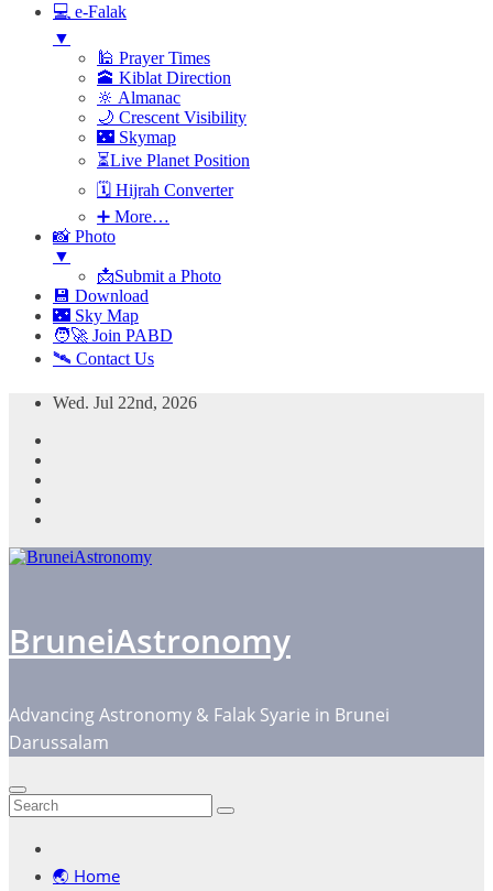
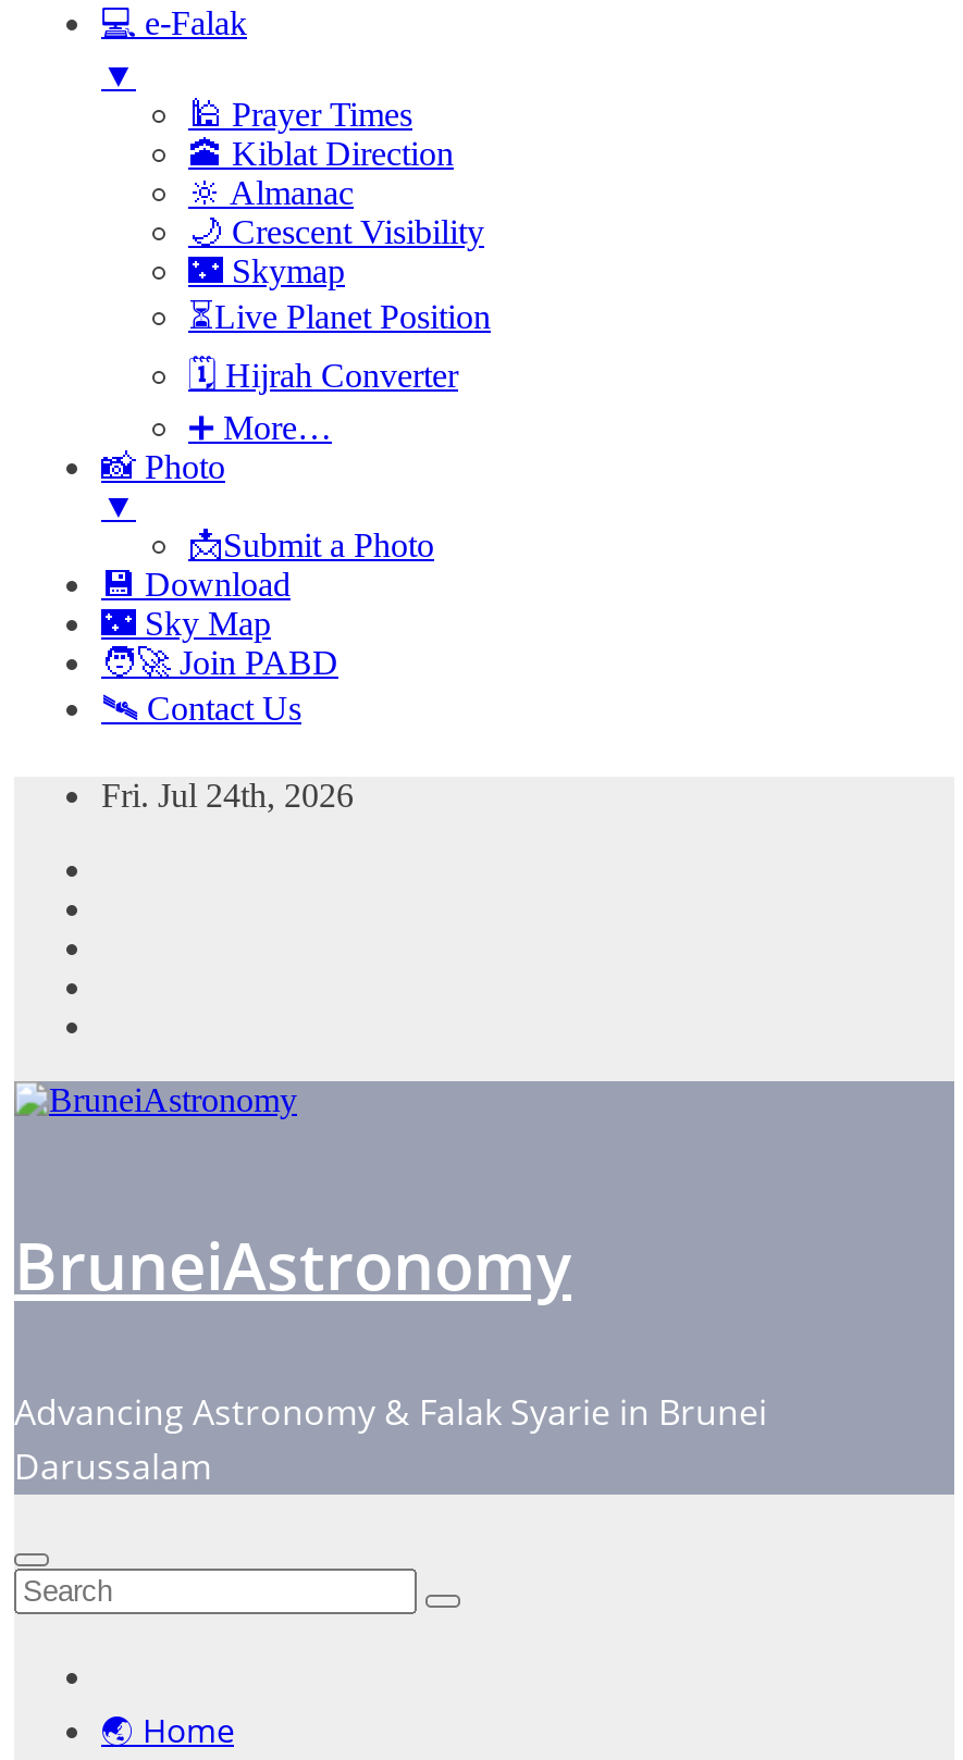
[53,393,197,412] Wed. Jul 22nd, 2026 -> [101,777,354,814] Fri. Jul 24th, 2026

